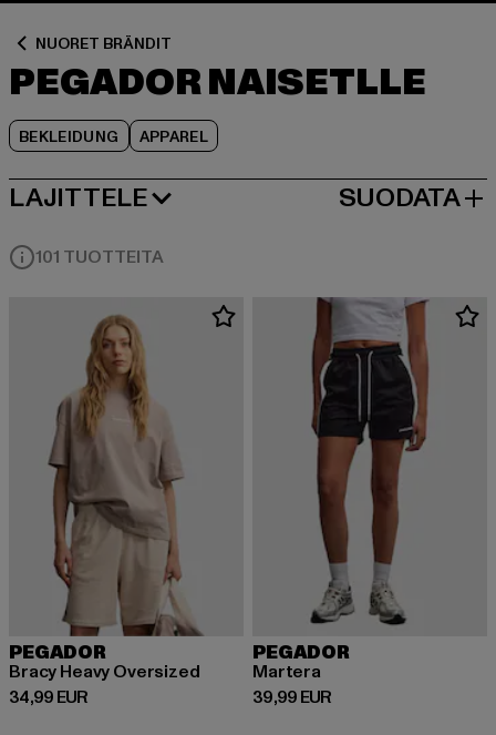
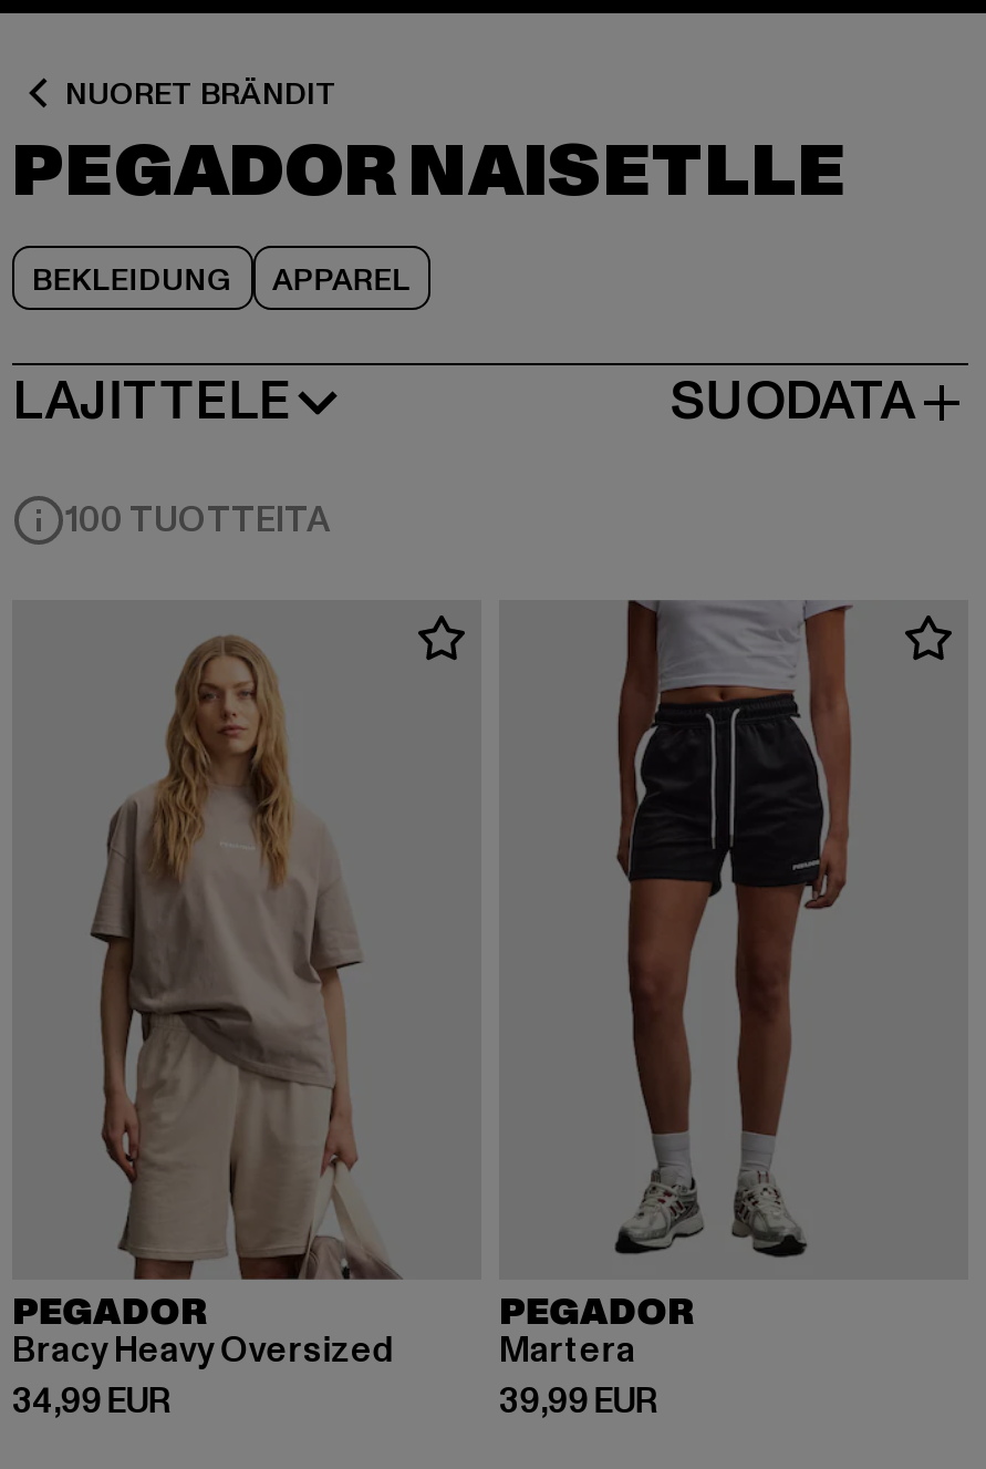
[35,245,164,269] 101 TUOTTEITA -> [65,496,331,545] 100 TUOTTEITA

